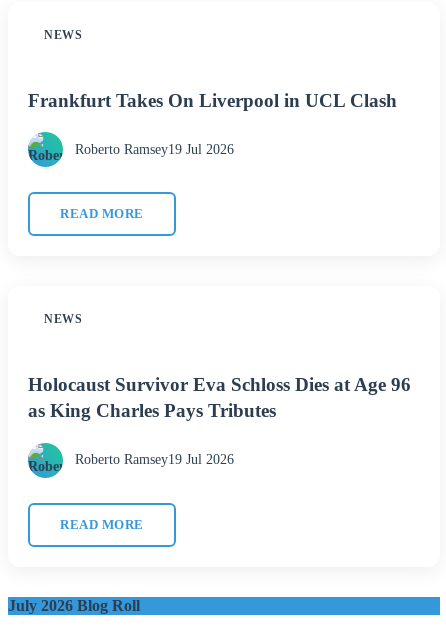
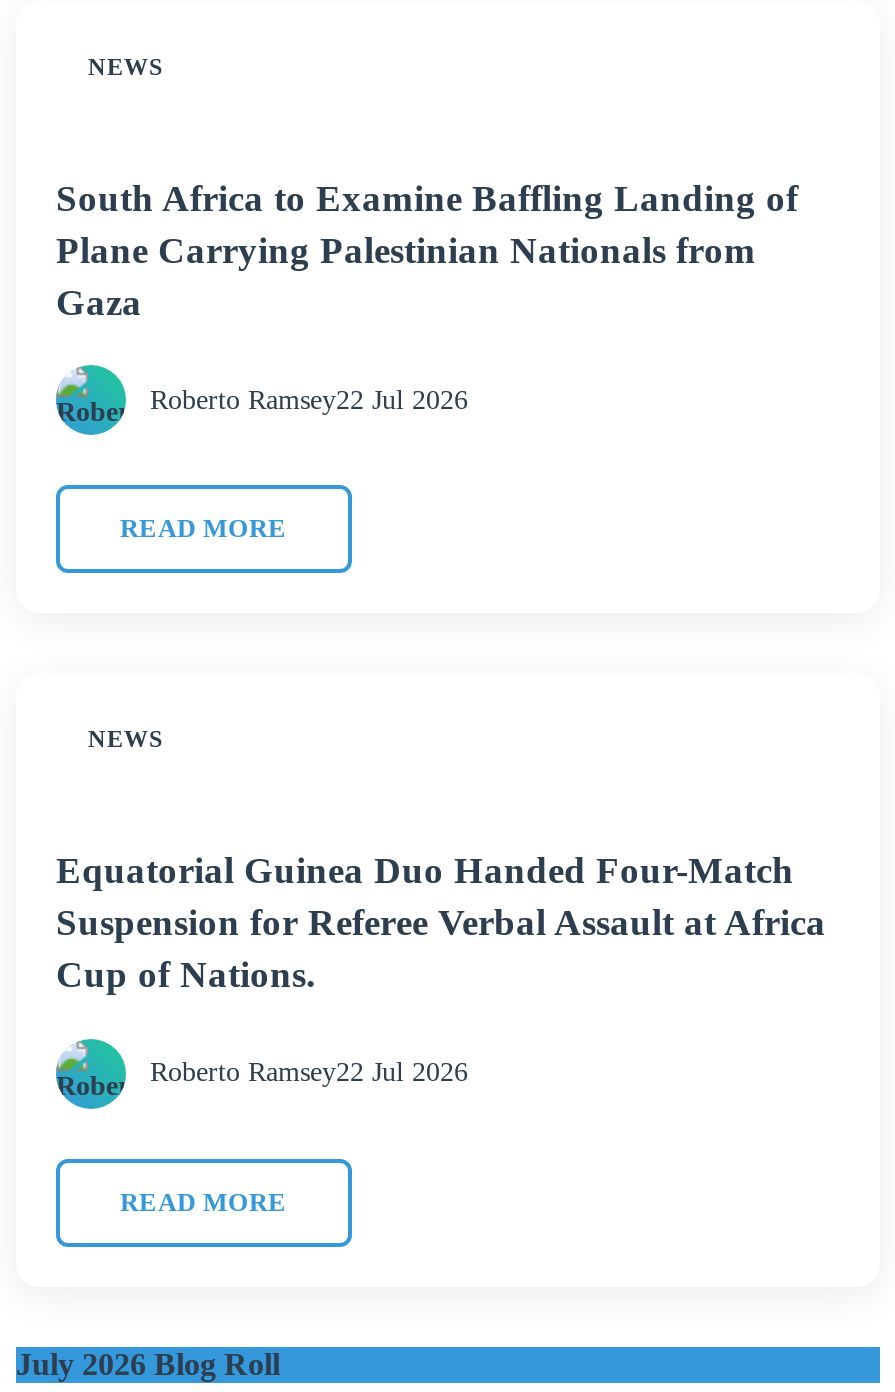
[28,89,397,110] Frankfurt Takes On Liverpool in UCL Clash -> [56,176,798,322] South Africa to Examine Baffling Landing of | Plane Carrying Palestinian Nationals from | Gaza
[75,142,234,157] Roberto Ramsey19 Jul 2026 -> [150,385,468,415] Roberto Ramsey22 Jul 2026
[28,374,411,421] Holocaust Survivor Eva Schloss Dies at Age 96 | as King Charles Pays Tributes -> [56,849,826,995] Equatorial Guinea Duo Handed Four-Match | Suspension for Referee Verbal Assault at Africa | Cup of Nations.
[75,452,234,467] Roberto Ramsey19 Jul 2026 -> [150,1057,468,1087] Roberto Ramsey22 Jul 2026

